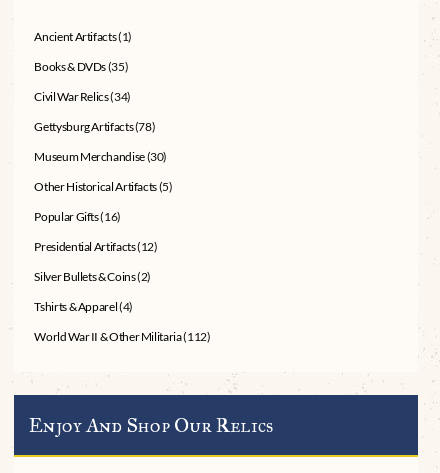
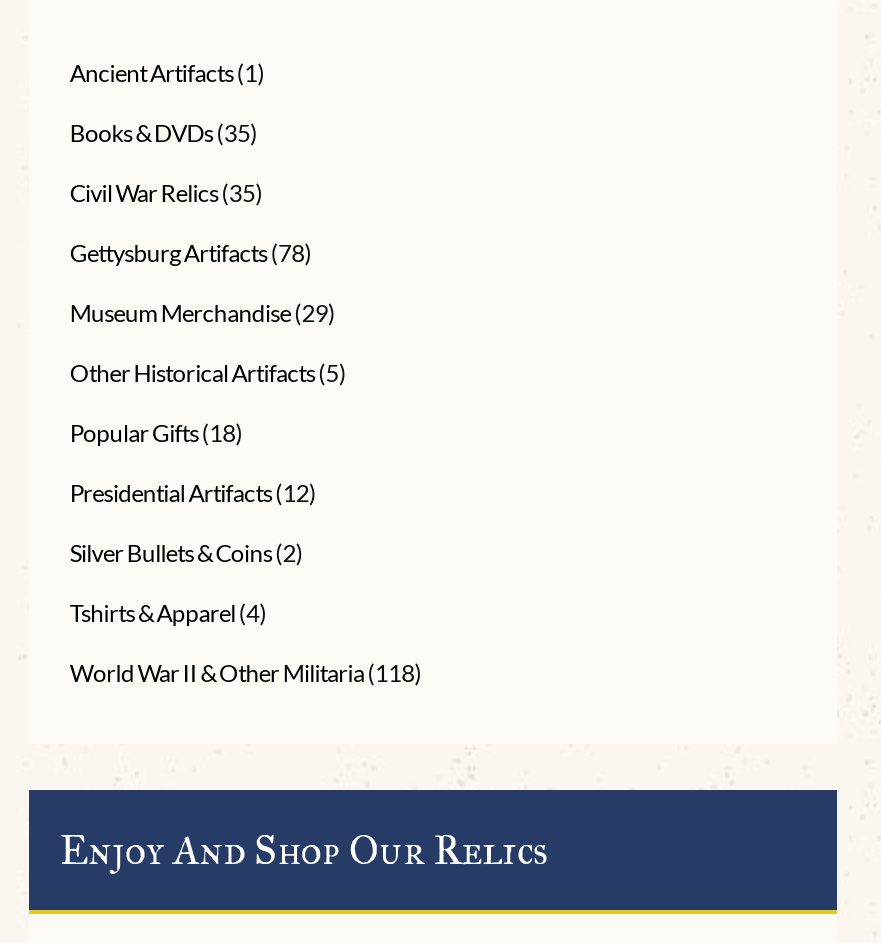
[34,89,131,104] Civil War Relics (34) -> [70,179,263,209] Civil War Relics (35)
[34,149,167,164] Museum Merchandise (30) -> [70,299,335,329] Museum Merchandise (29)
[34,209,121,224] Popular Gifts (16) -> [70,419,243,449] Popular Gifts (18)
[34,329,210,344] World War II & Other Militaria (112) -> [70,659,422,689] World War II & Other Militaria (118)

